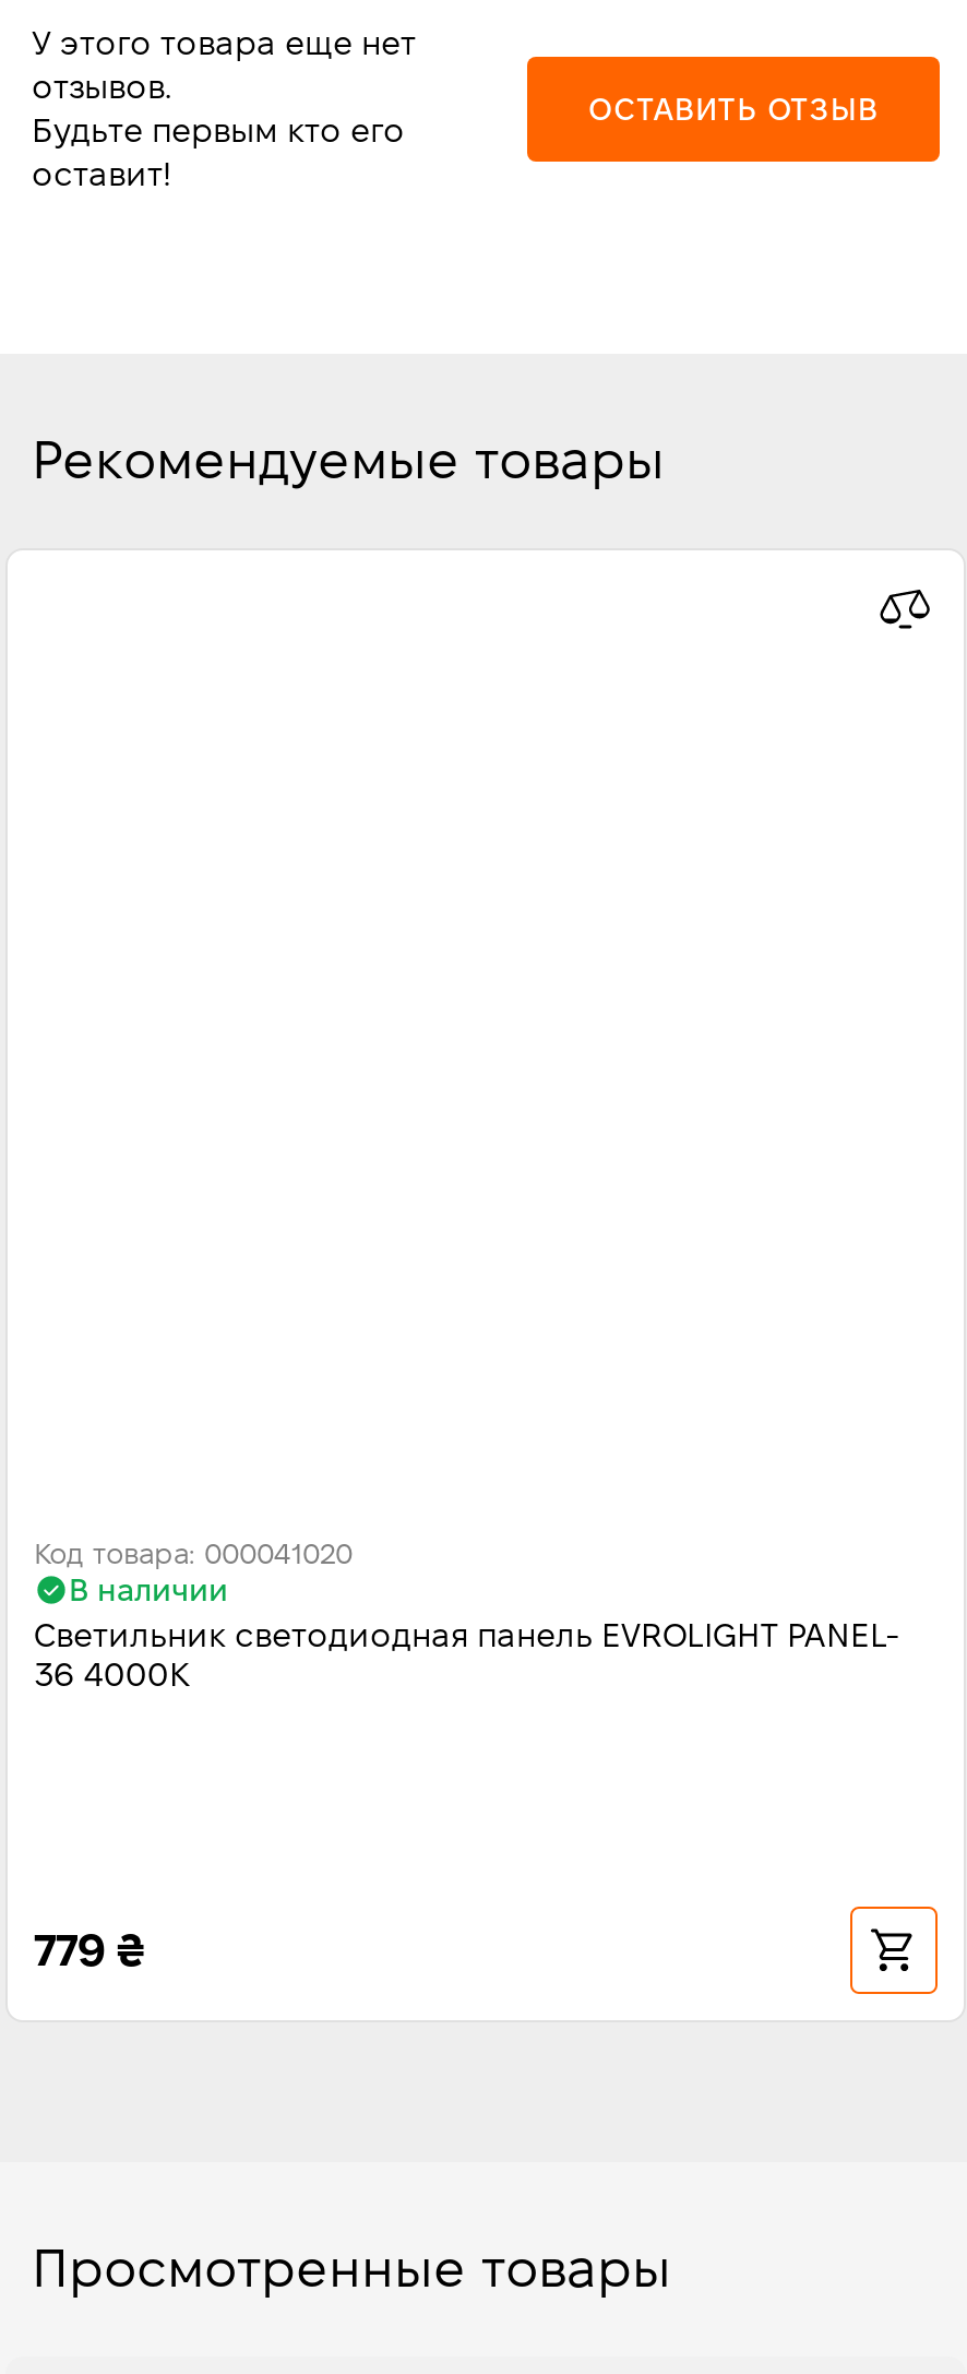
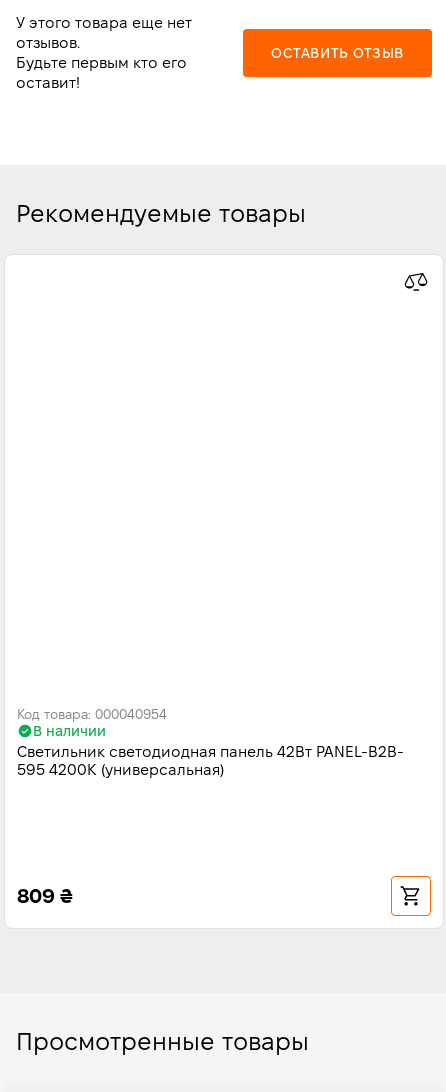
[34,1538,353,1568] Код товара: 000041020 -> [17,707,167,721] Код товара: 000040954
[34,1616,900,1693] Светильник светодиодная панель EVROLIGHT PANEL- | 36 4000K -> [17,743,404,778] Светильник светодиодная панель 42Вт PANEL-B2B- | 595 4200K (универсальная)
[34,1926,145,1974] 779 ₴ -> [17,885,73,907] 809 ₴

